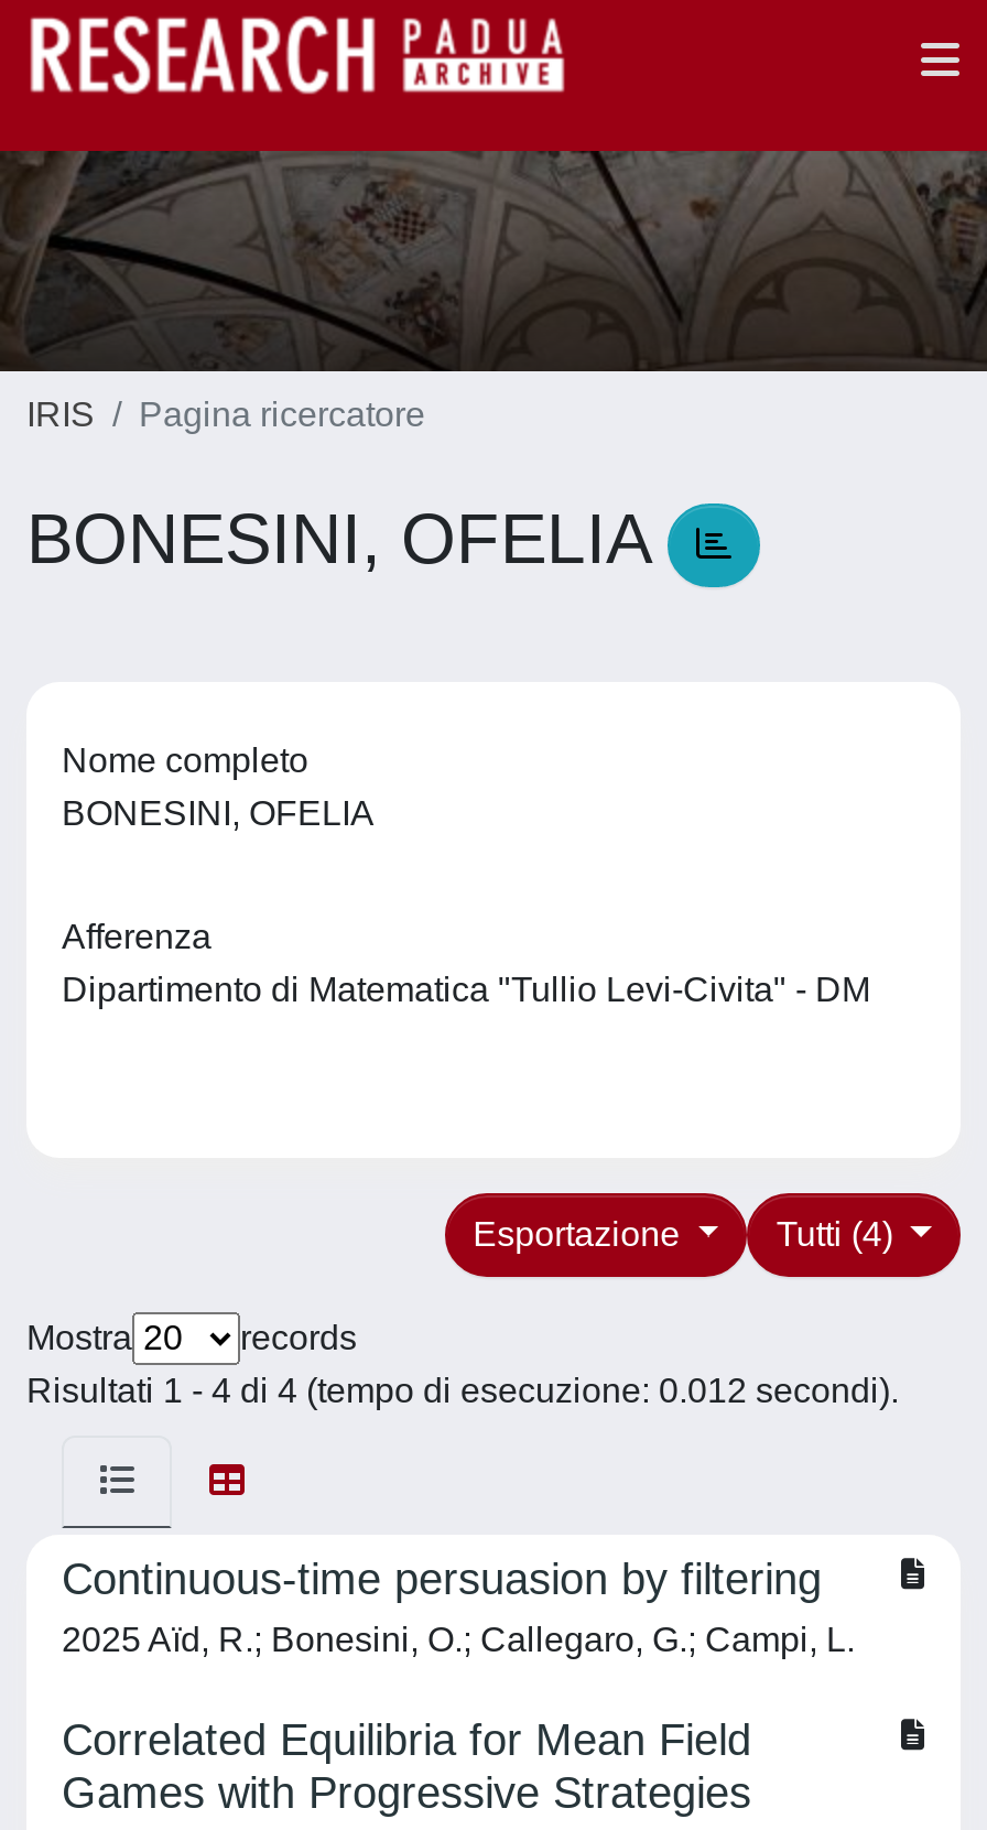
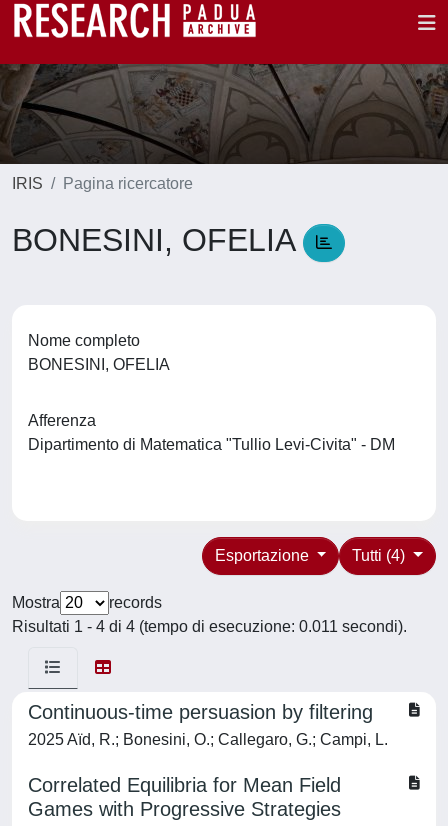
[26,1372,899,1409] Risultati 1 - 4 di 4 (tempo di esecuzione: 0.012 secondi). -> [12,618,407,635] Risultati 1 - 4 di 4 (tempo di esecuzione: 0.011 secondi).

